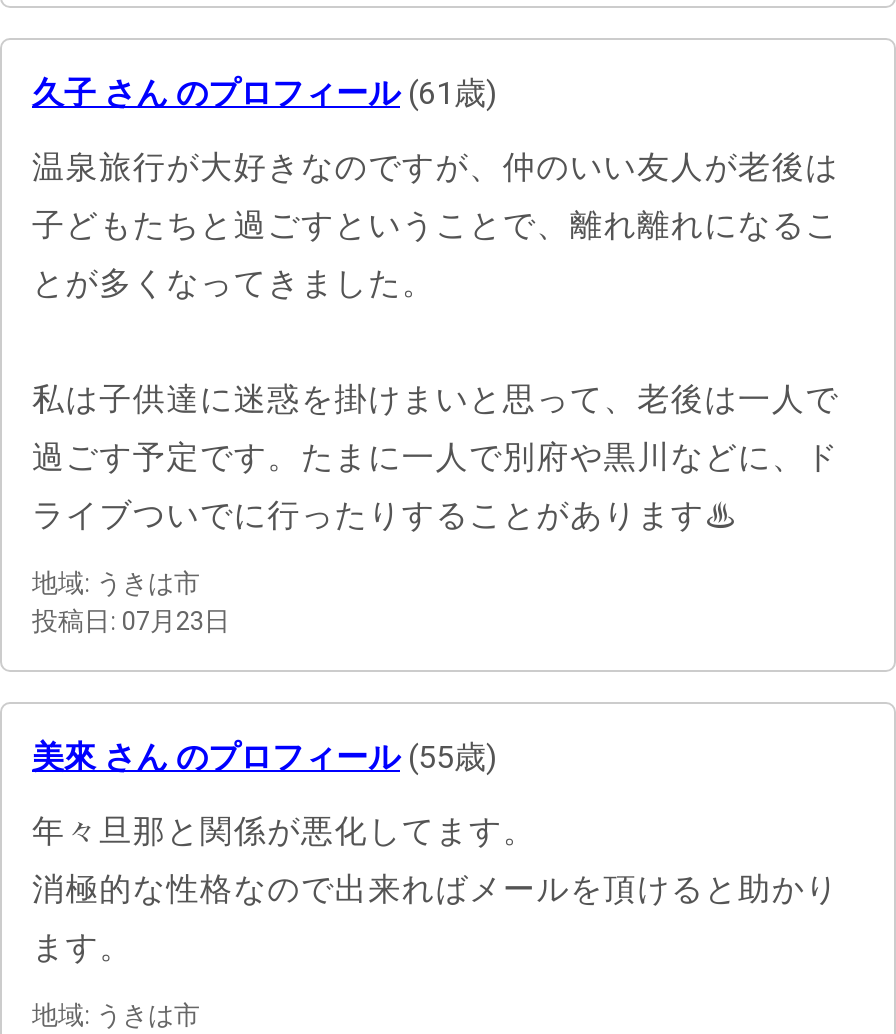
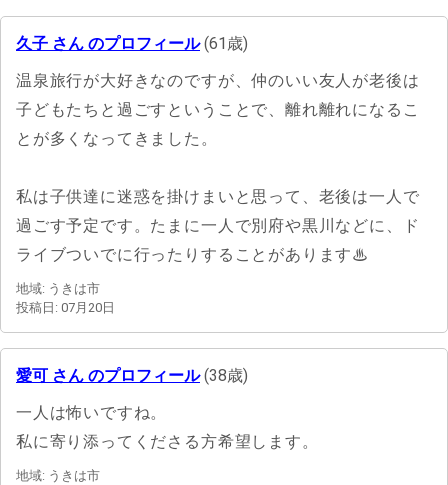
[32,605,230,635] 投稿日: 07月23日 -> [16,300,115,315] 投稿日: 07月20日
[32,737,839,965] 美來 さん のプロフィール(55歳) | 年々旦那と関係が悪化してます。 | 消極的な性格なので出来ればメールを頂けると助かり | ます。 -> [16,366,319,451] 愛可 さん のプロフィール(38歳) | 一人は怖いですね。 | 私に寄り添ってくださる方希望します。

